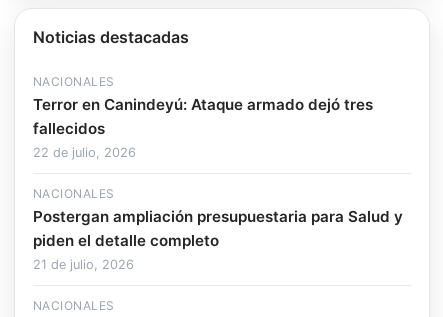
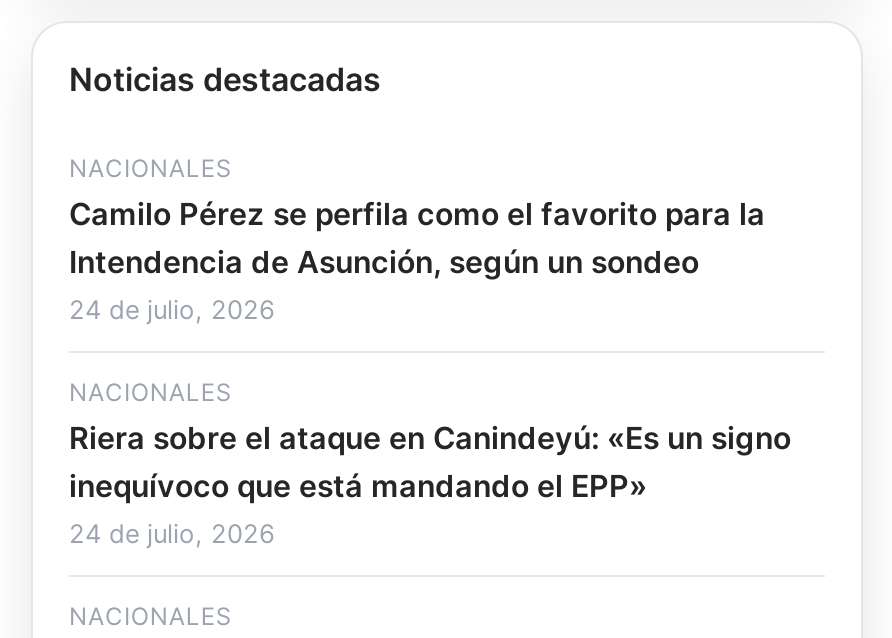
[33,95,373,160] Terror en Canindeyú: Ataque armado dejó tres | fallecidos | 22 de julio, 2026 -> [69,194,765,324] Camilo Pérez se perfila como el favorito para la | Intendencia de Asunción, según un sondeo | 24 de julio, 2026
[33,207,403,272] Postergan ampliación presupuestaria para Salud y | piden el detalle completo | 21 de julio, 2026 -> [69,418,791,548] Riera sobre el ataque en Canindeyú: «Es un signo | inequívoco que está mandando el EPP» | 24 de julio, 2026

